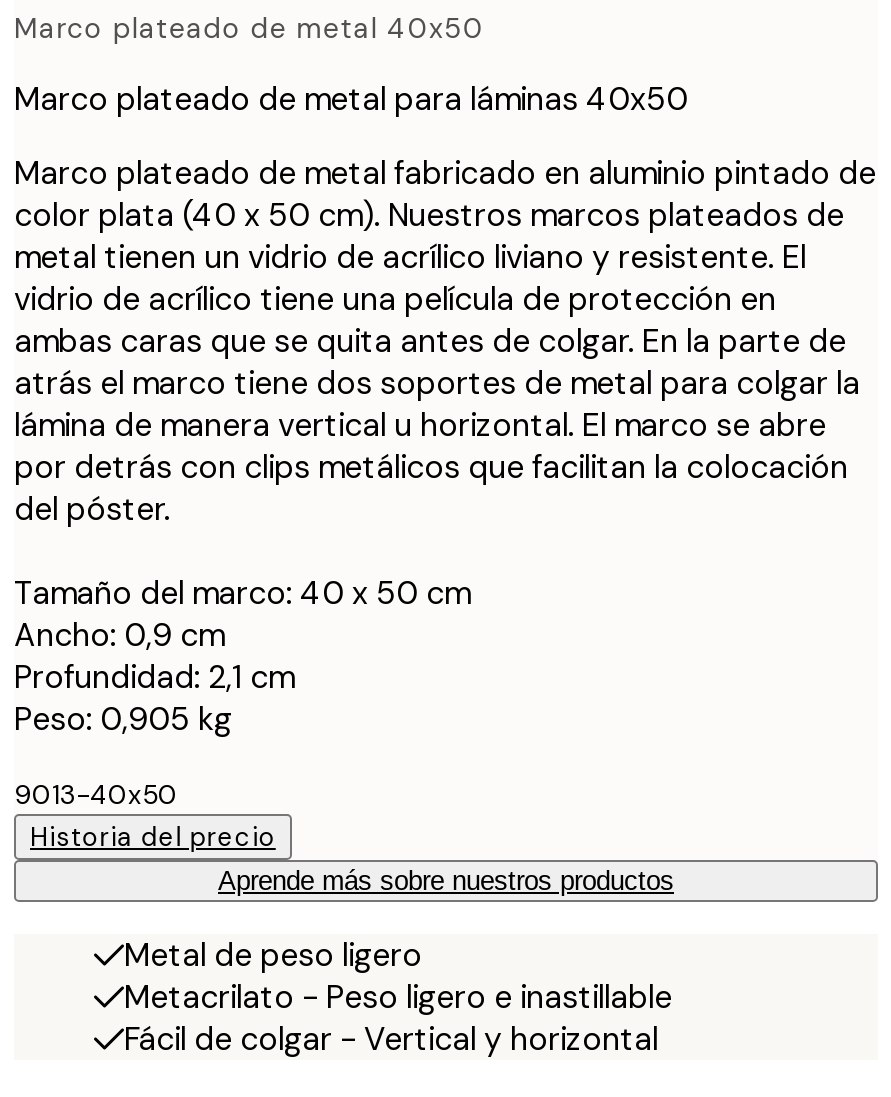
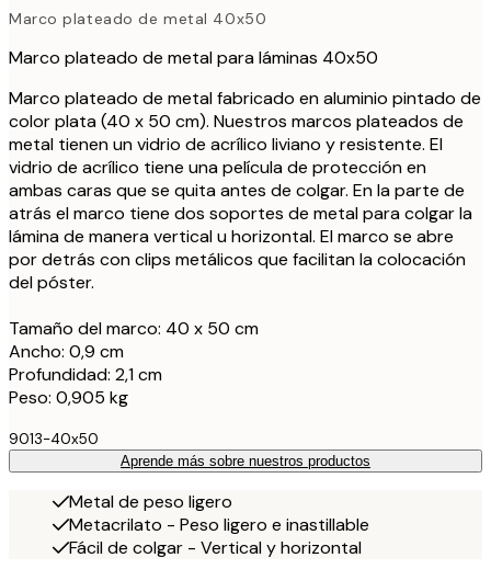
[30,821,276,855] Historia del precio -> none

